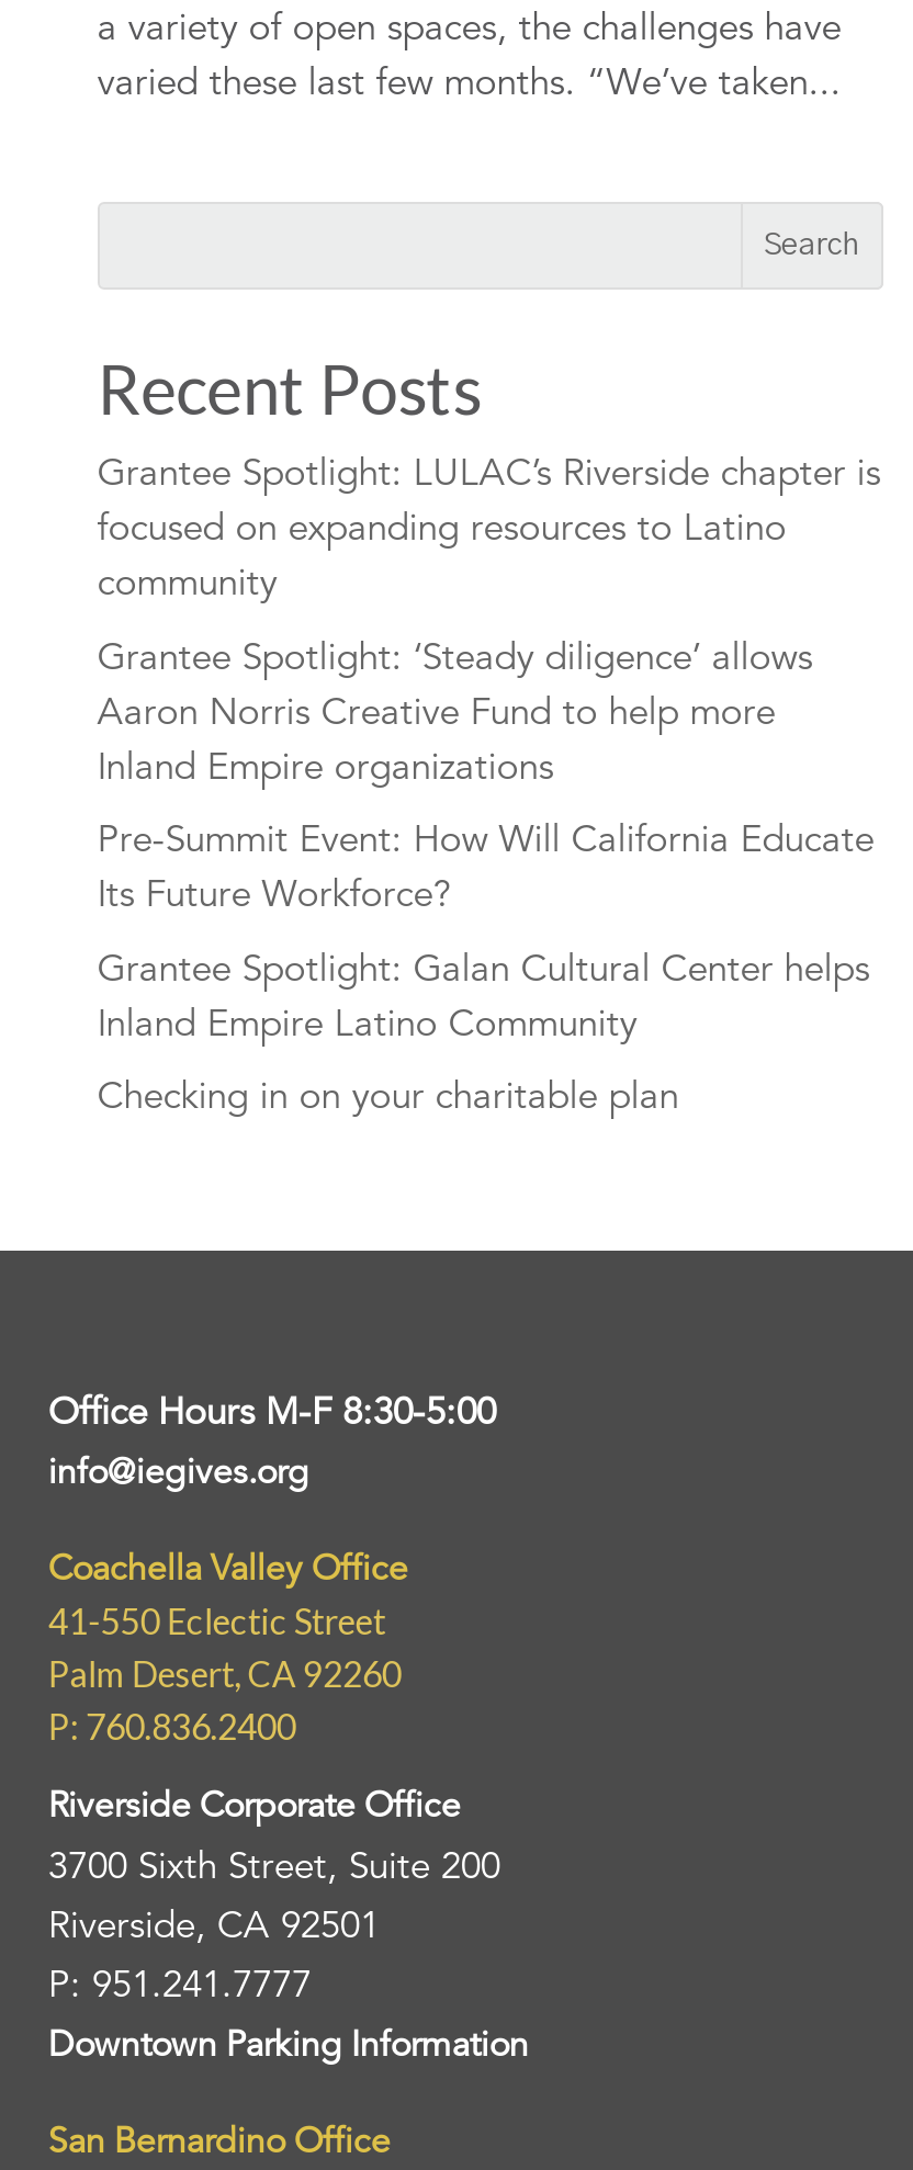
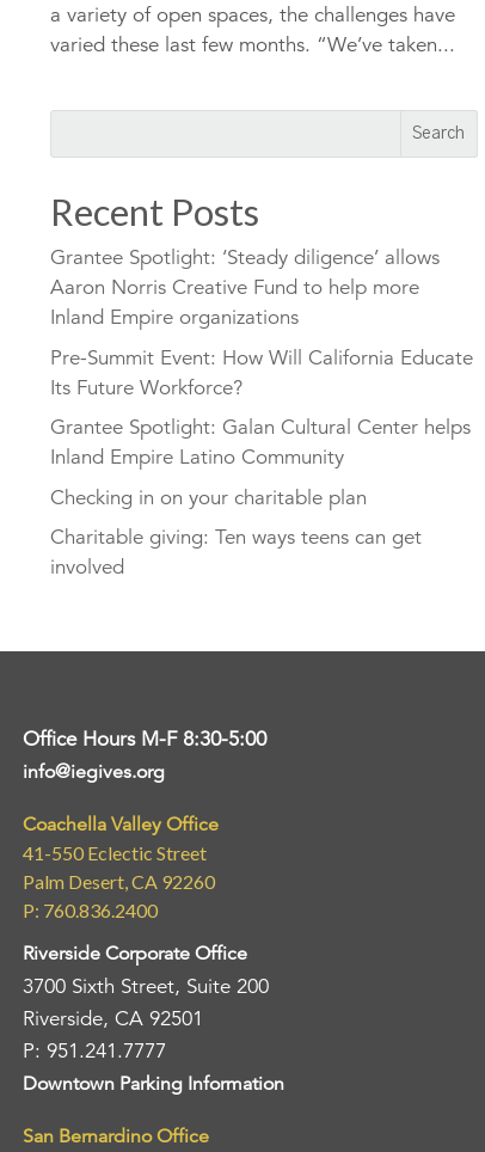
[97,450,881,606] Grantee Spotlight: LULAC’s Riverside chapter is | focused on expanding resources to Latino | community -> none
moved [97,633,874,1119] -> [50,245,473,510]: Grantee Spotlight: ‘Steady diligence’ allows | Aaron Norris Creative Fund to help more | Inland Empire organizations | Pre-Summit Event: How Will California Educate | Its Future Workforce? | Grantee Spotlight: Galan Cultural Center helps | Inland Empire Latino Community | Checking in on your charitable plan
none -> [50,525,421,580] Charitable giving: Ten ways teens can get | involved

